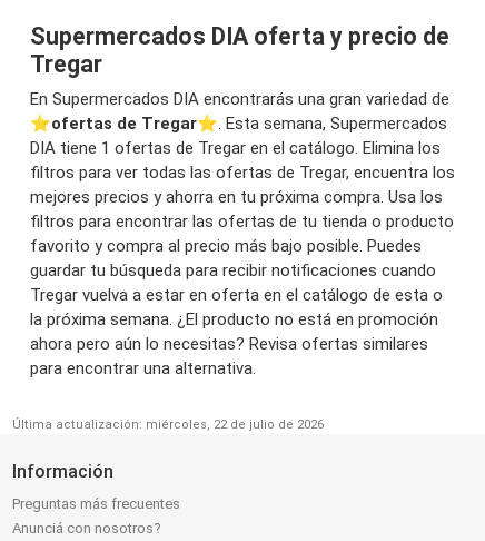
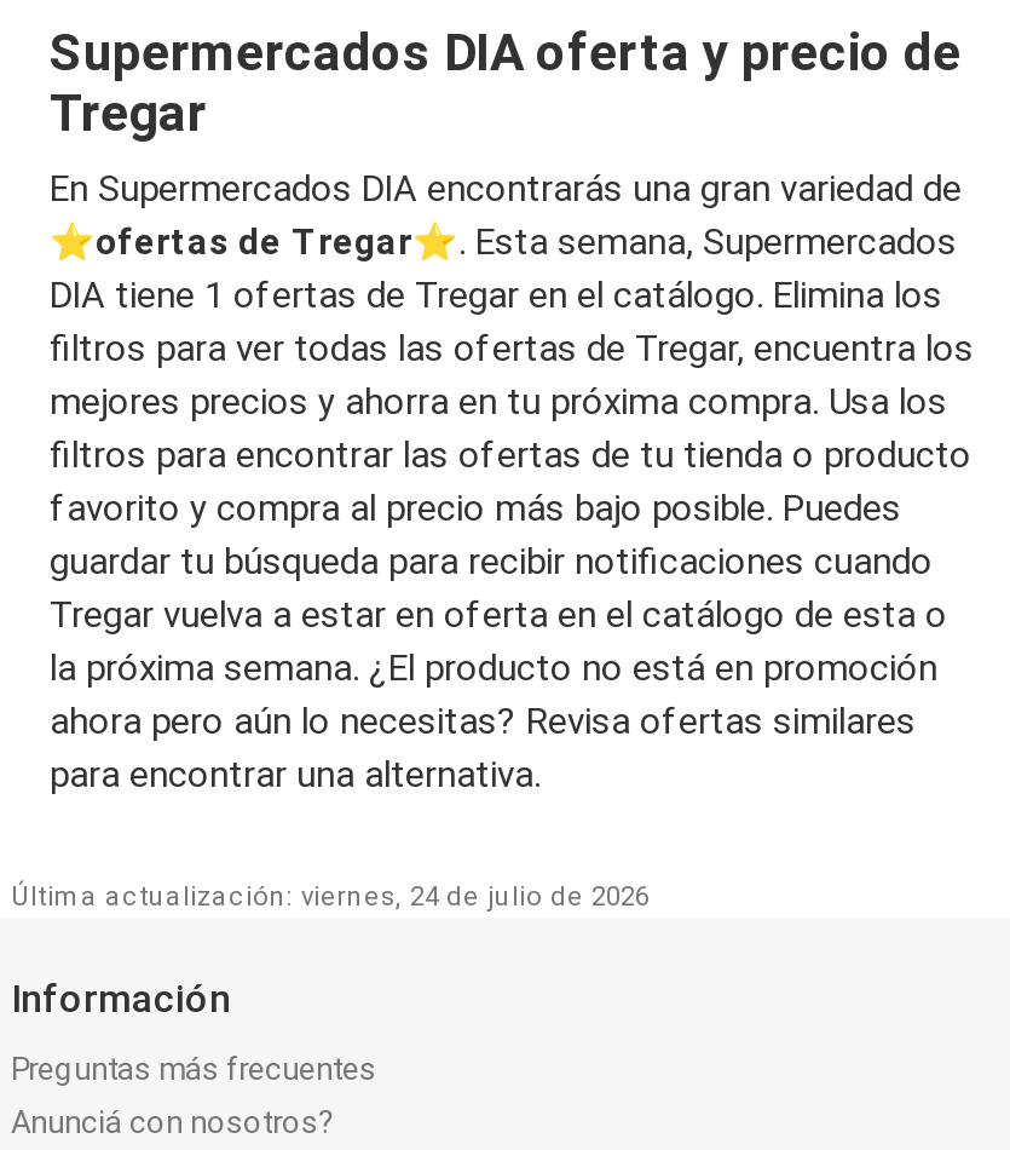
[12,417,324,431] Última actualización: miércoles, 22 de julio de 2026 -> [11,880,650,912] Última actualización: viernes, 24 de julio de 2026

